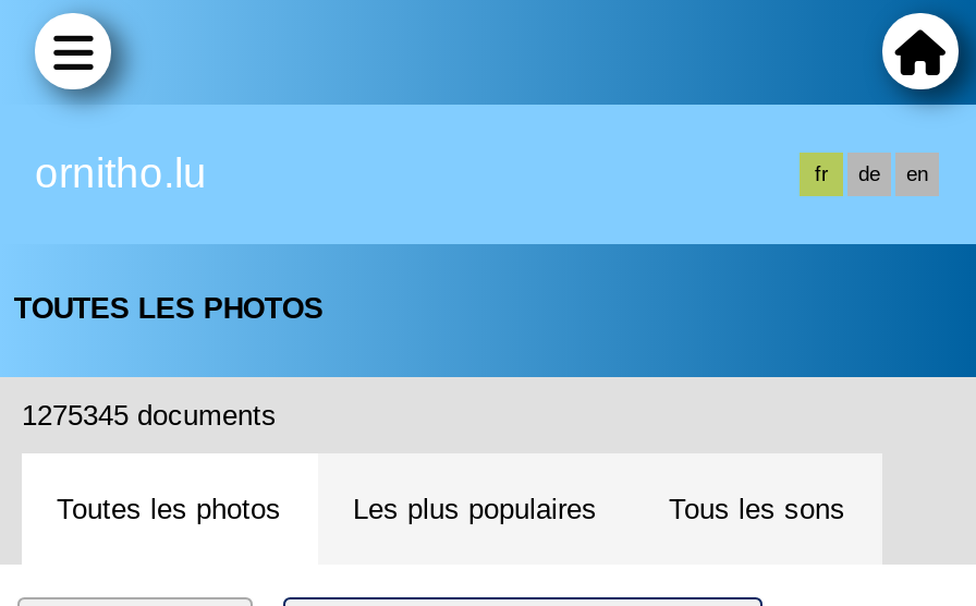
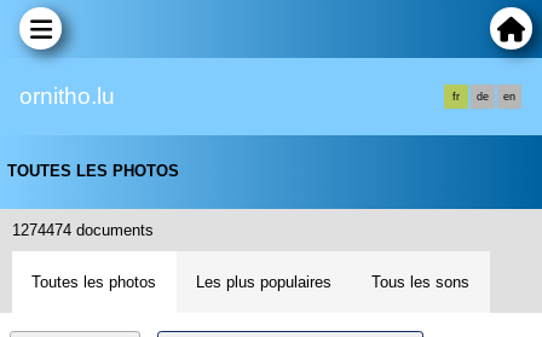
[22,398,277,431] 1275345 documents -> [12,221,154,239] 1274474 documents

